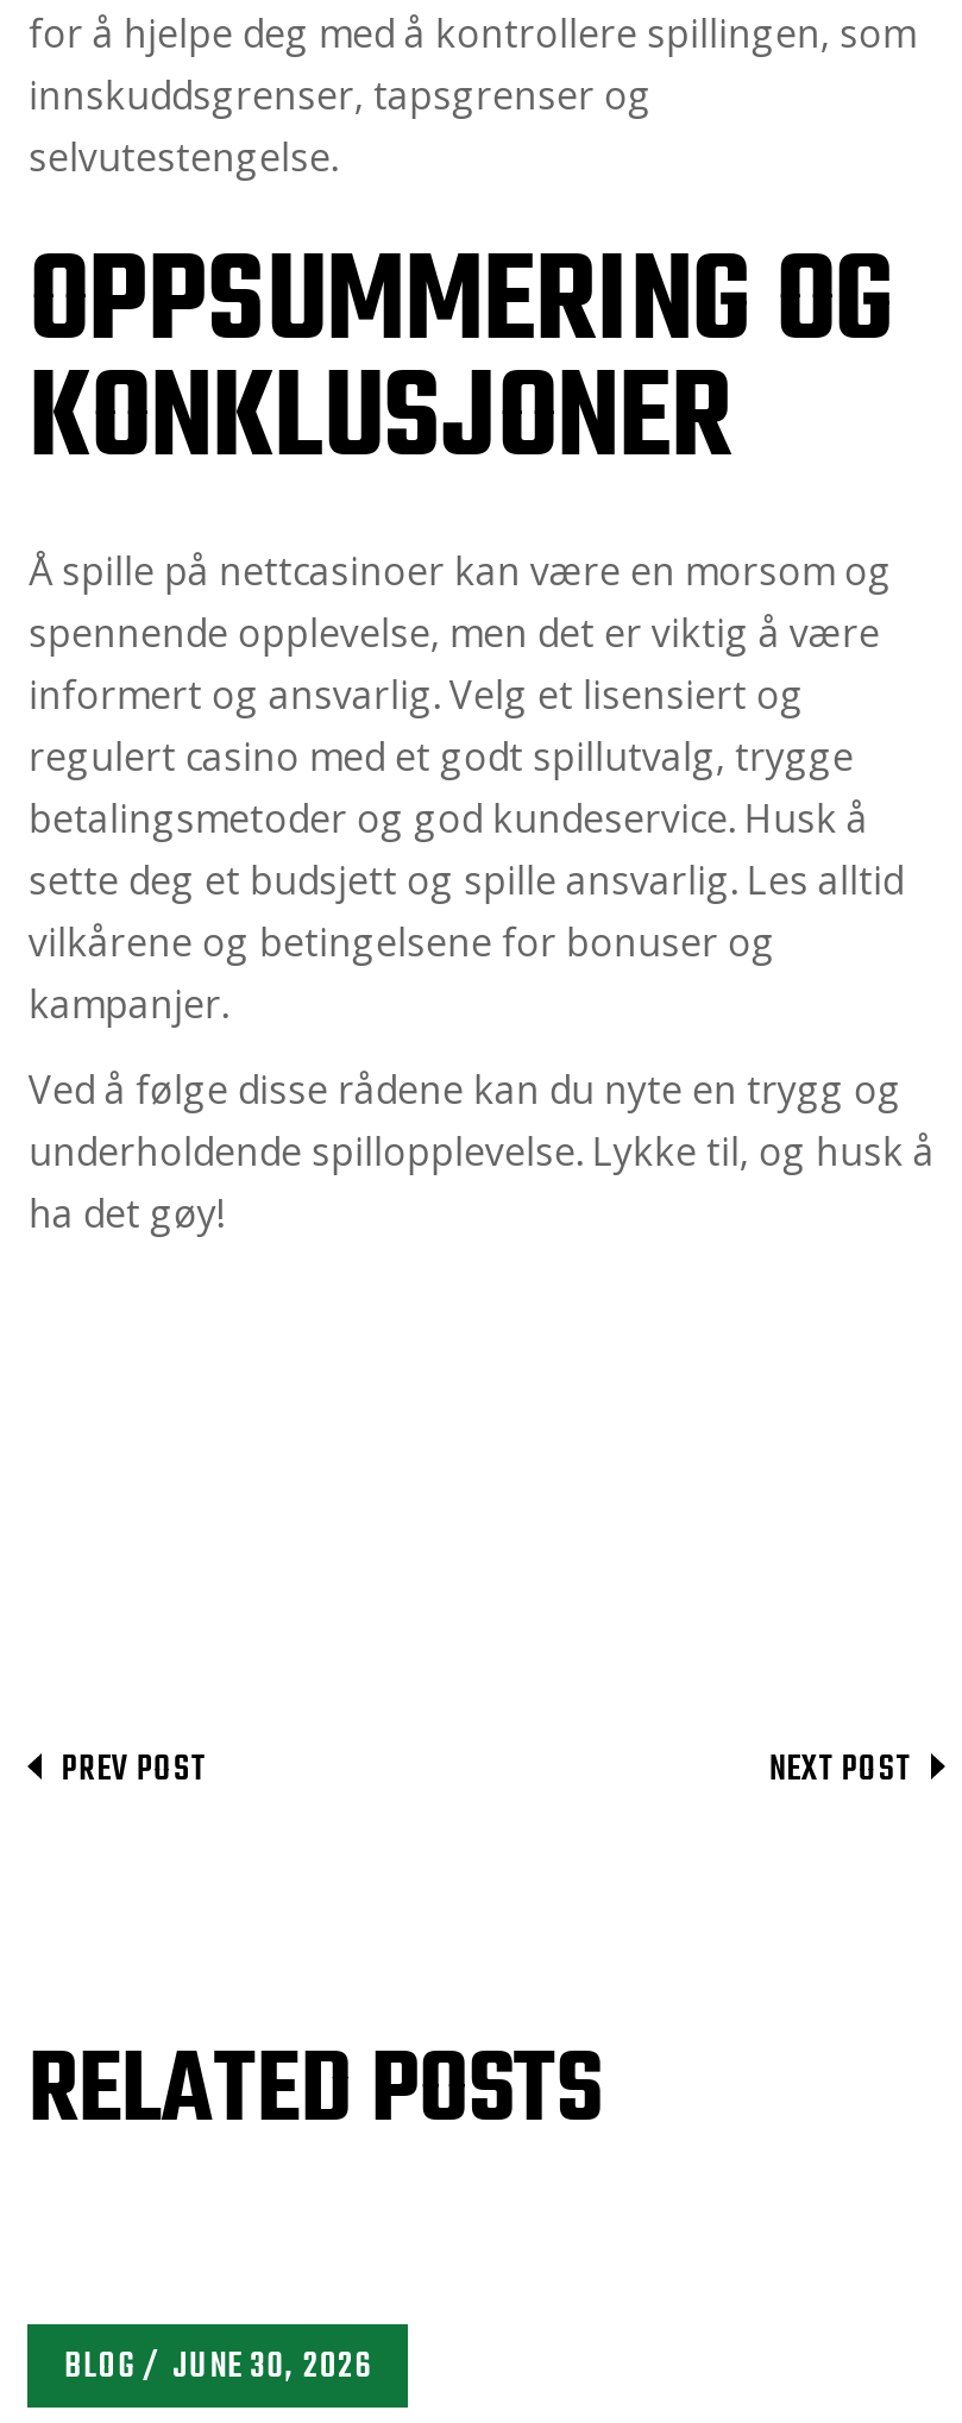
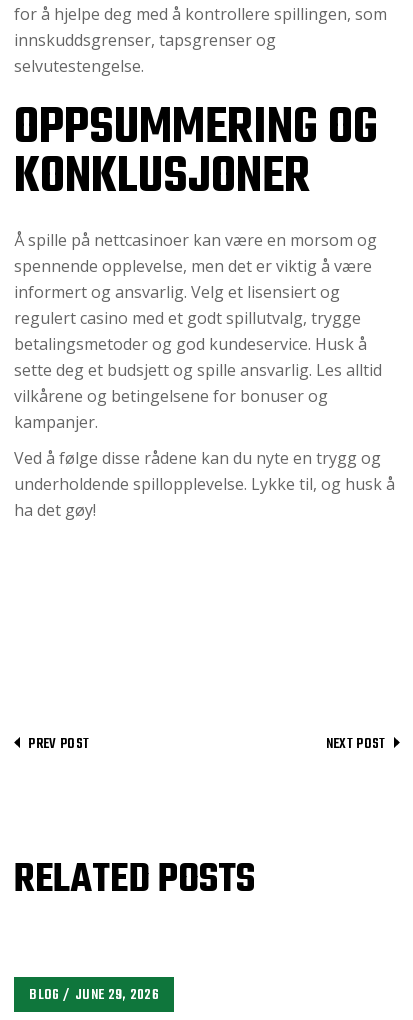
[64,2341,372,2396] BLOG JUNE 30, 2026 -> [29,984,159,1007] BLOG JUNE 29, 2026

